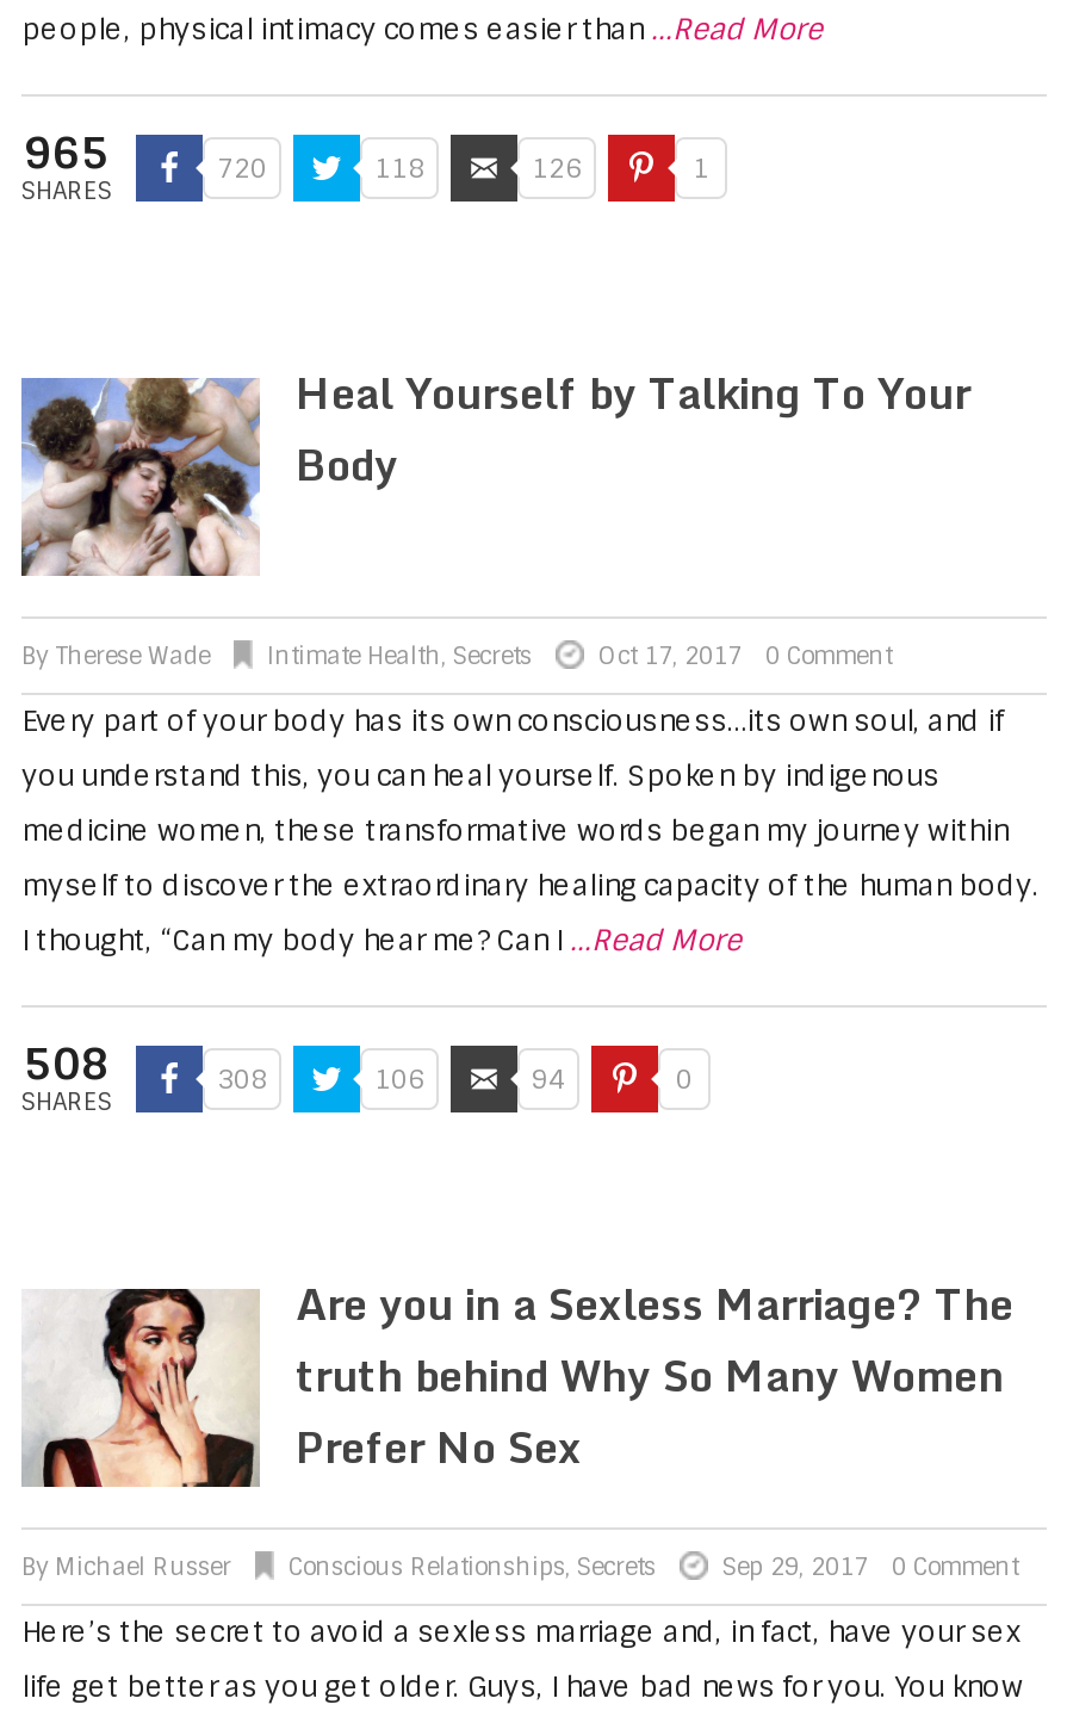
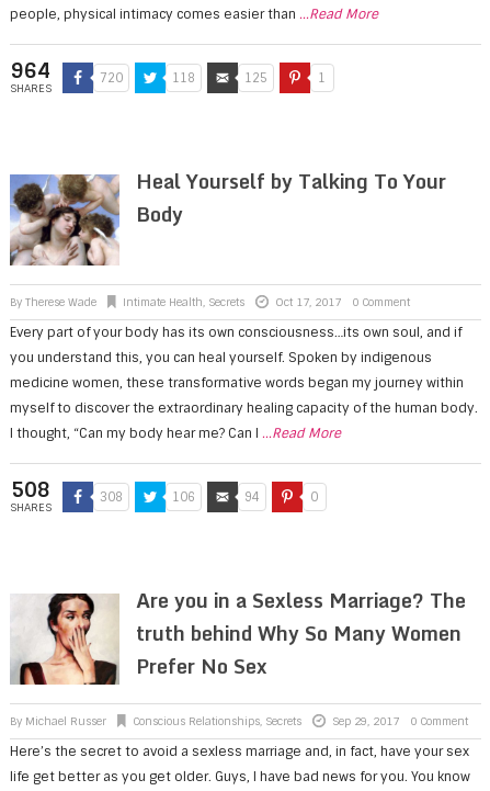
[24,125,110,182] 965 -> [11,58,50,84] 964
[532,151,582,185] 126 -> [244,70,267,86] 125

